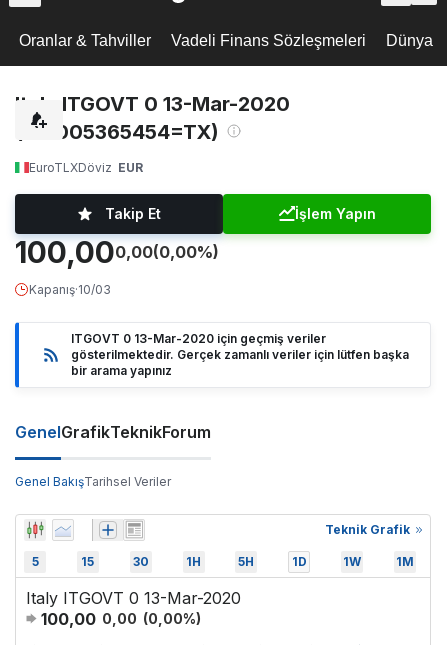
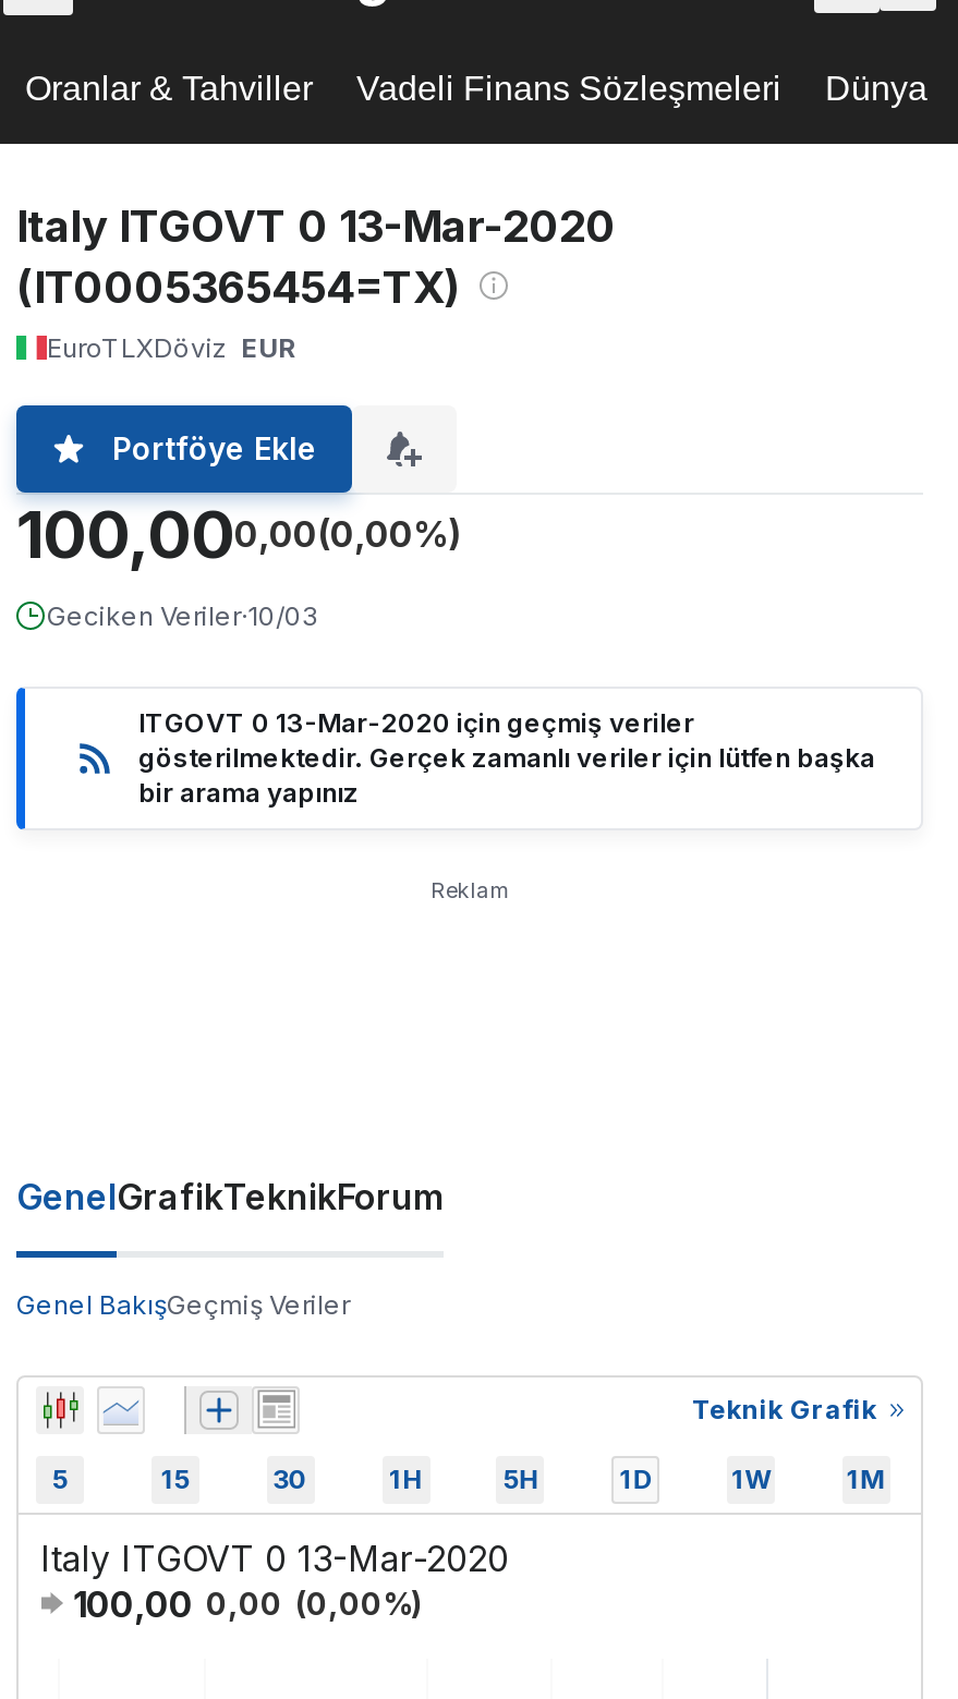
[105,205,375,222] Takip Et | İşlem Yapın -> [112,429,317,466] Portföye Ekle
[29,282,111,297] Kapanış·10/03 -> [47,599,319,632] Geciken Veriler·10/03
none -> [431,876,509,902] Reklam
[15,474,171,489] Genel BakışTarihsel Veriler -> [16,1288,350,1320] Genel BakışGeçmiş Veriler

